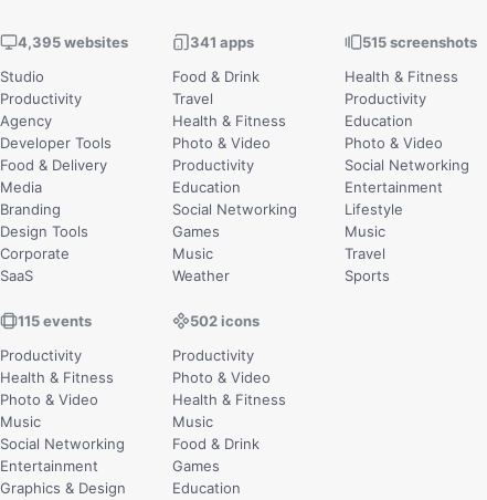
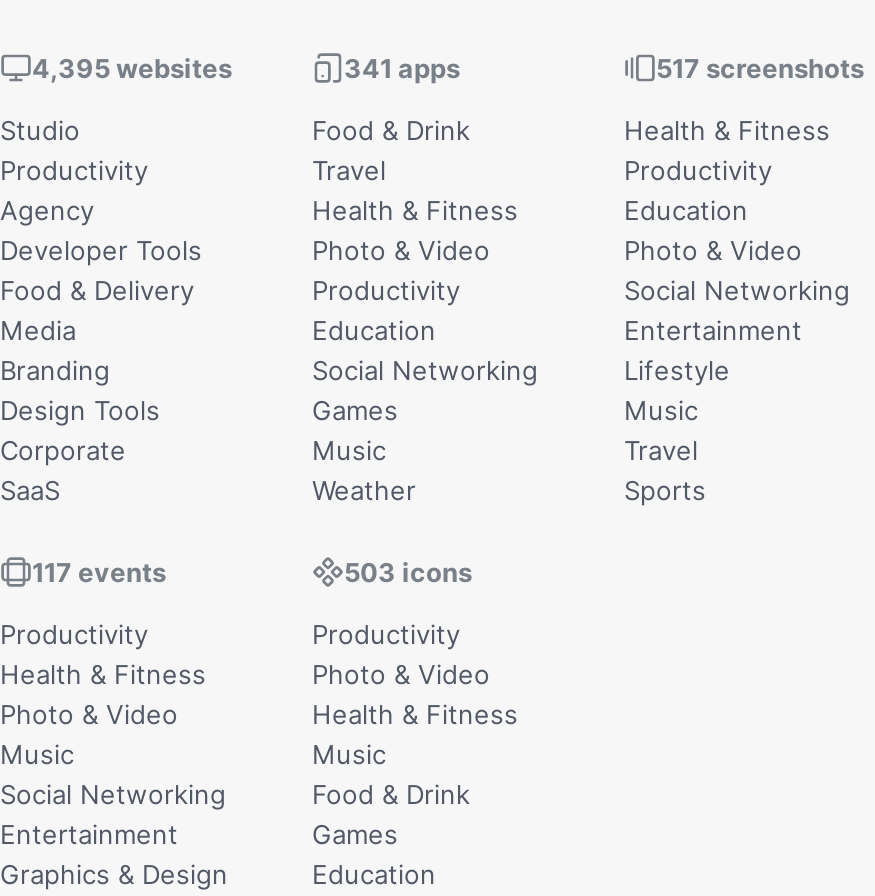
[362,34,477,51] 515 screenshots -> [656,53,864,85] 517 screenshots
[18,312,92,330] 115 events -> [32,557,166,589] 117 events
[190,312,260,330] 502 icons -> [344,557,472,589] 503 icons

